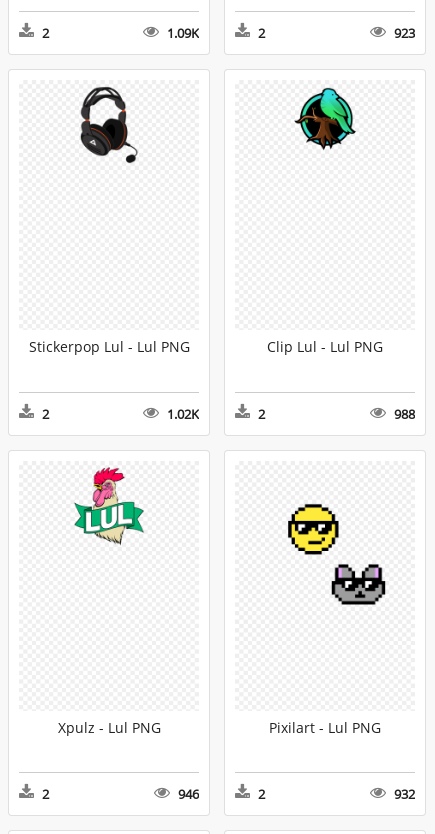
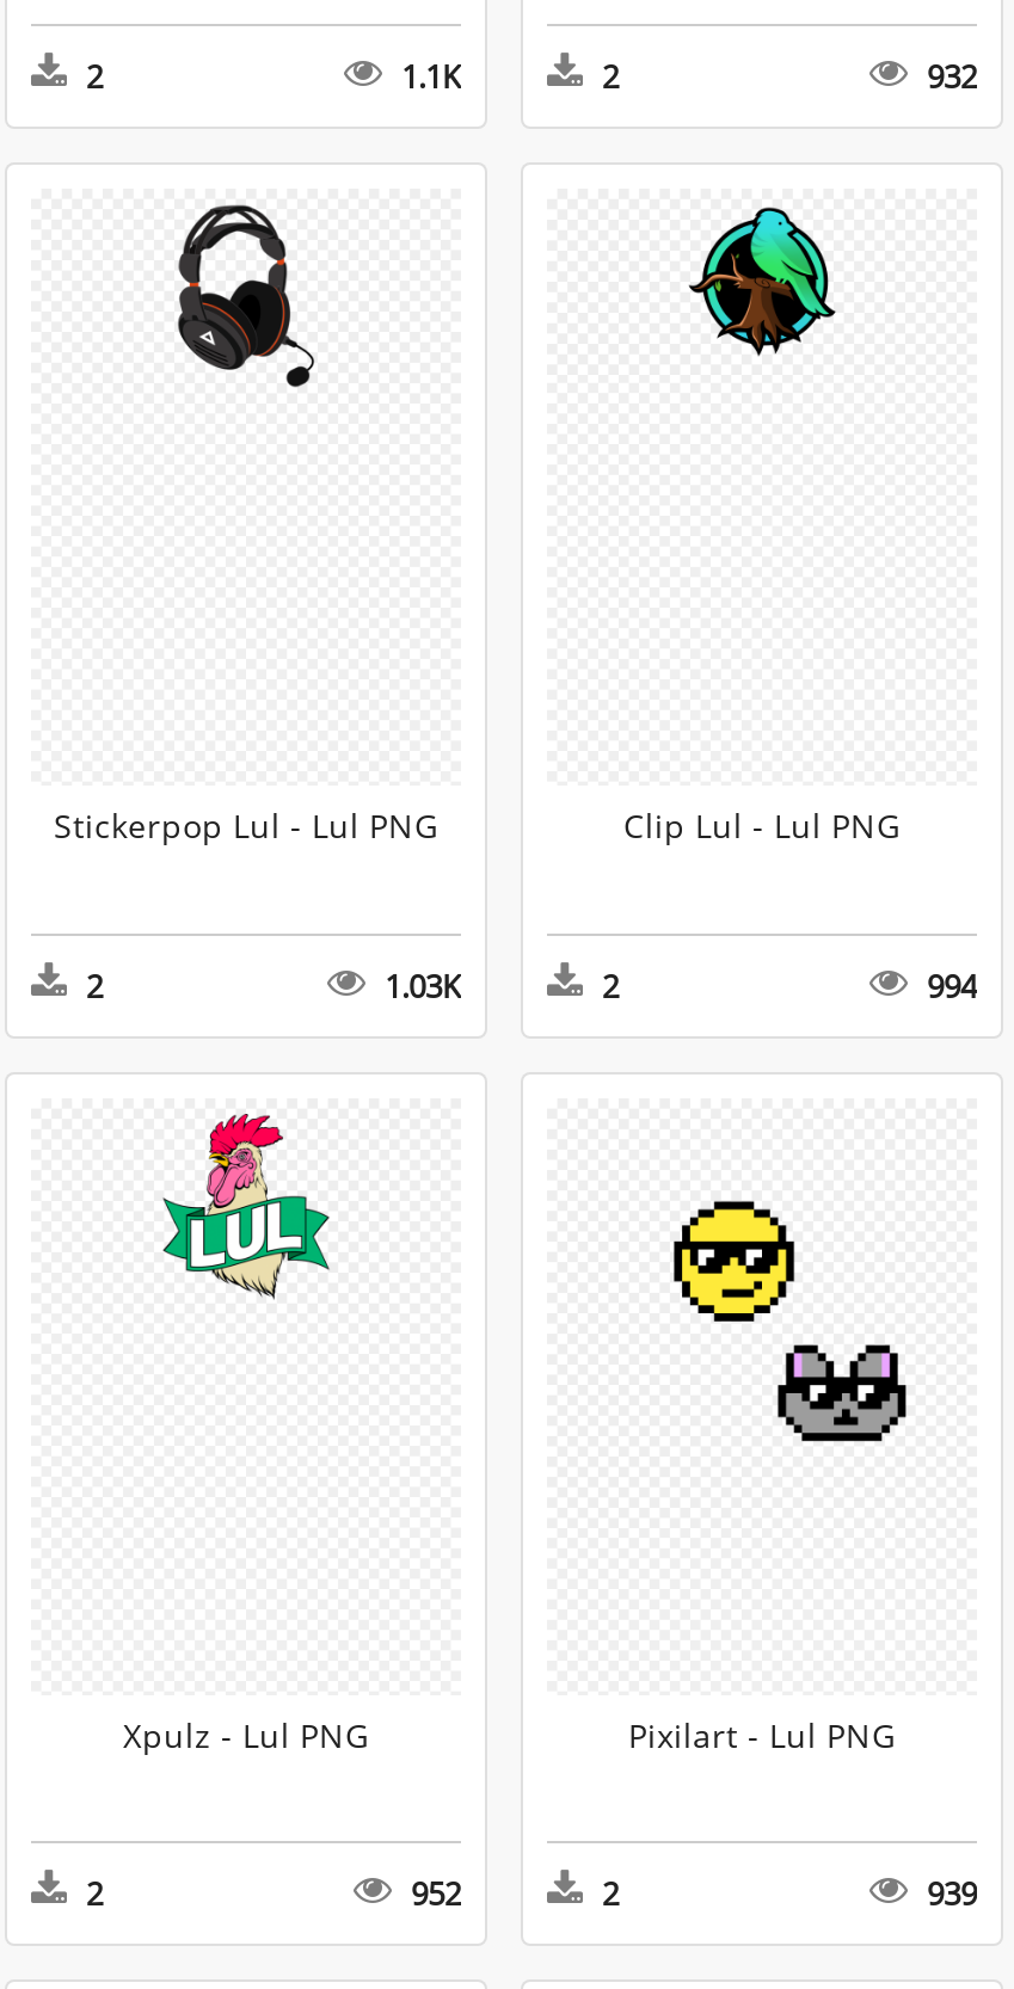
[167,24,199,42] 1.09K -> [401,56,461,99] 1.1K
[394,24,415,42] 923 -> [927,56,977,99] 932
[167,405,199,423] 1.02K -> [385,964,461,1007] 1.03K
[394,405,415,423] 988 -> [927,964,977,1007] 994
[178,785,199,803] 946 -> [411,1872,461,1915] 952
[394,785,415,803] 932 -> [927,1872,977,1915] 939

